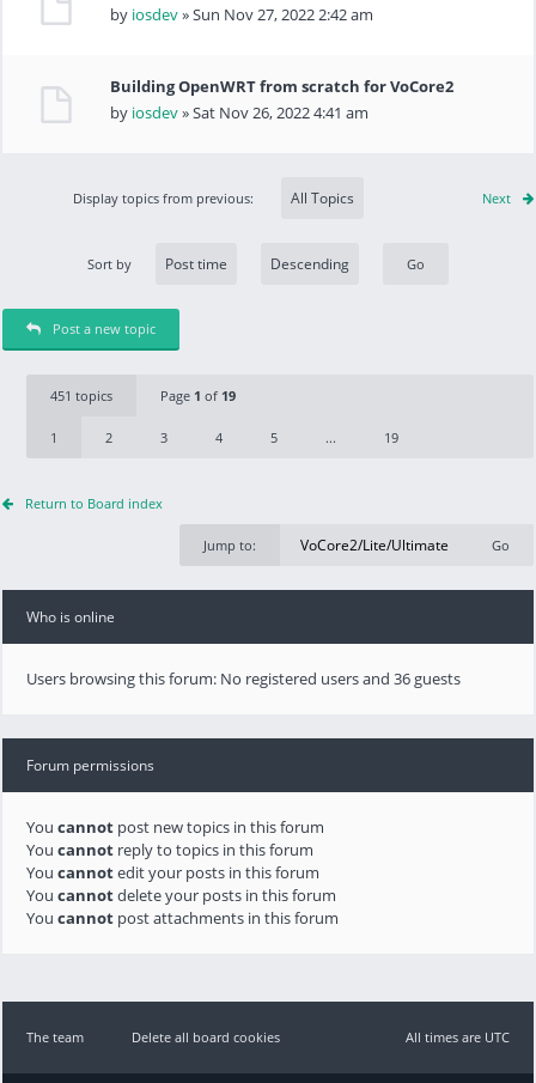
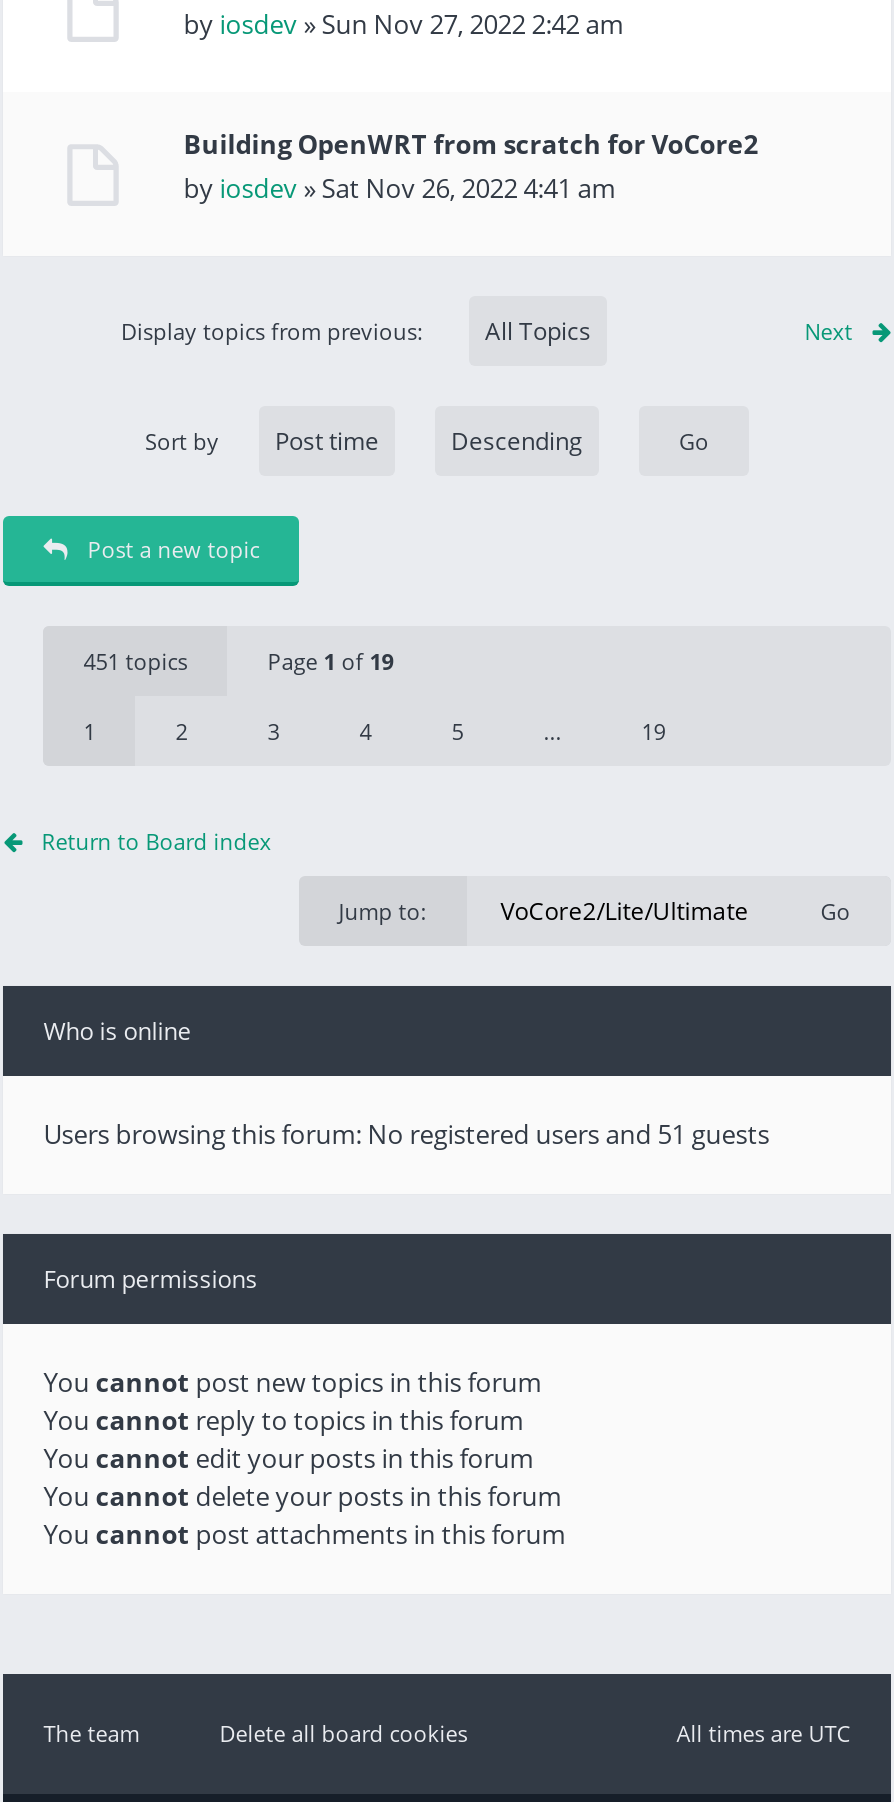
[27,668,461,689] Users browsing this forum: No registered users and 36 guests -> [43,1116,769,1152] Users browsing this forum: No registered users and 51 guests

